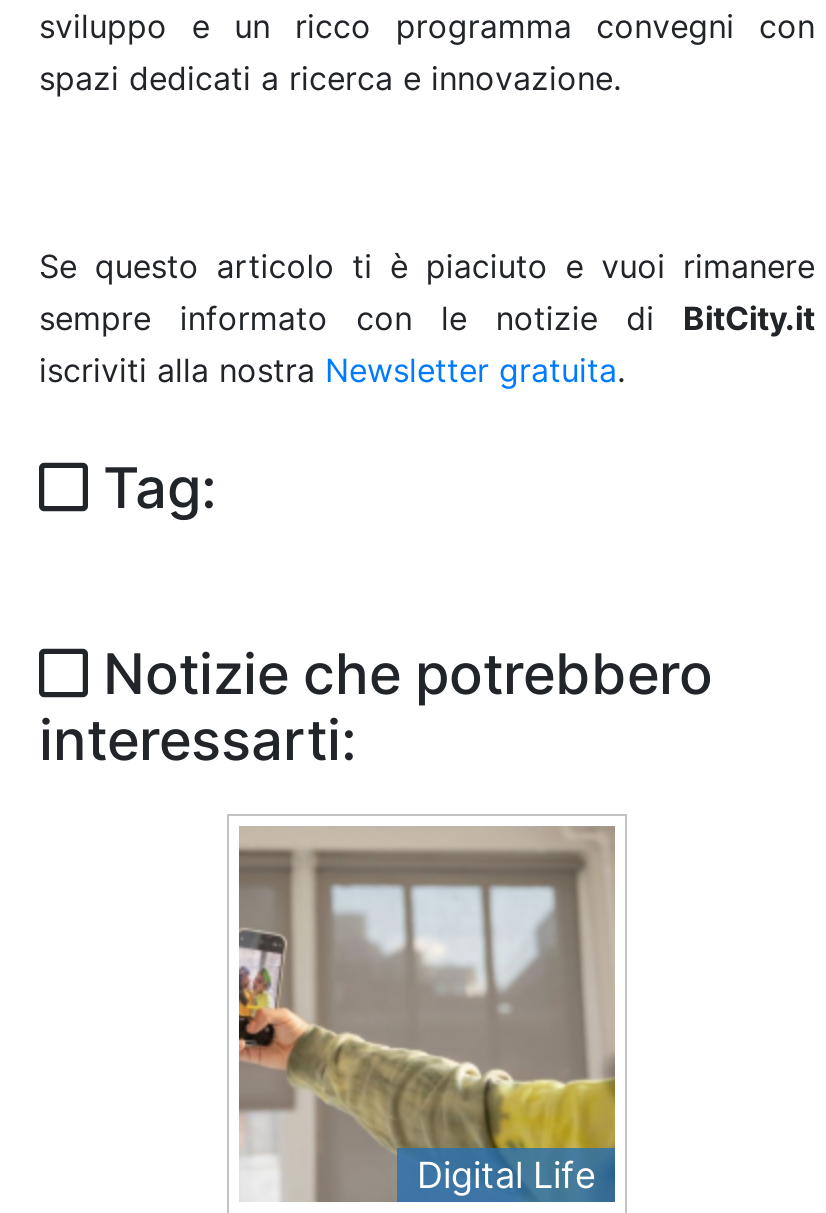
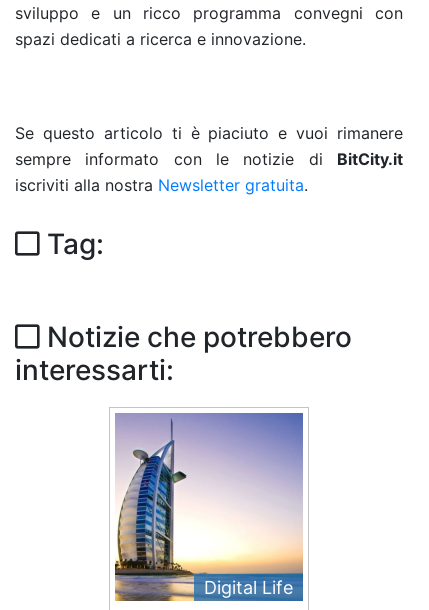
[237,824,617,1204] [image] -> [114,412,304,602] [image]

